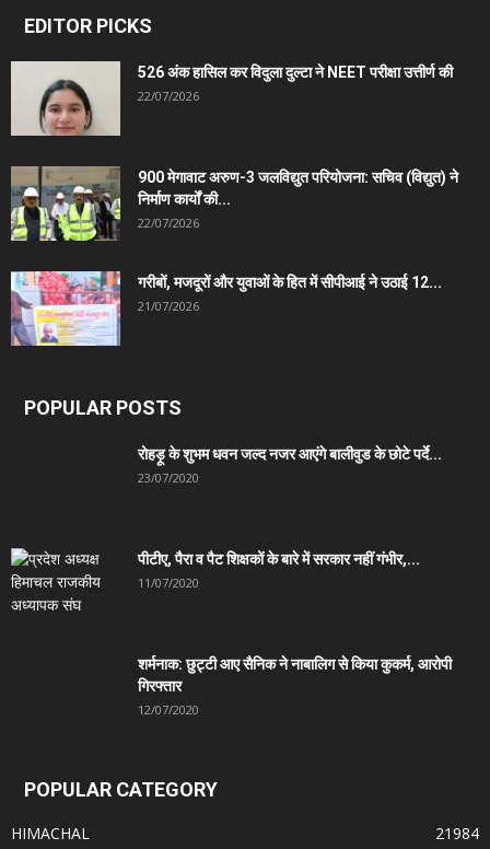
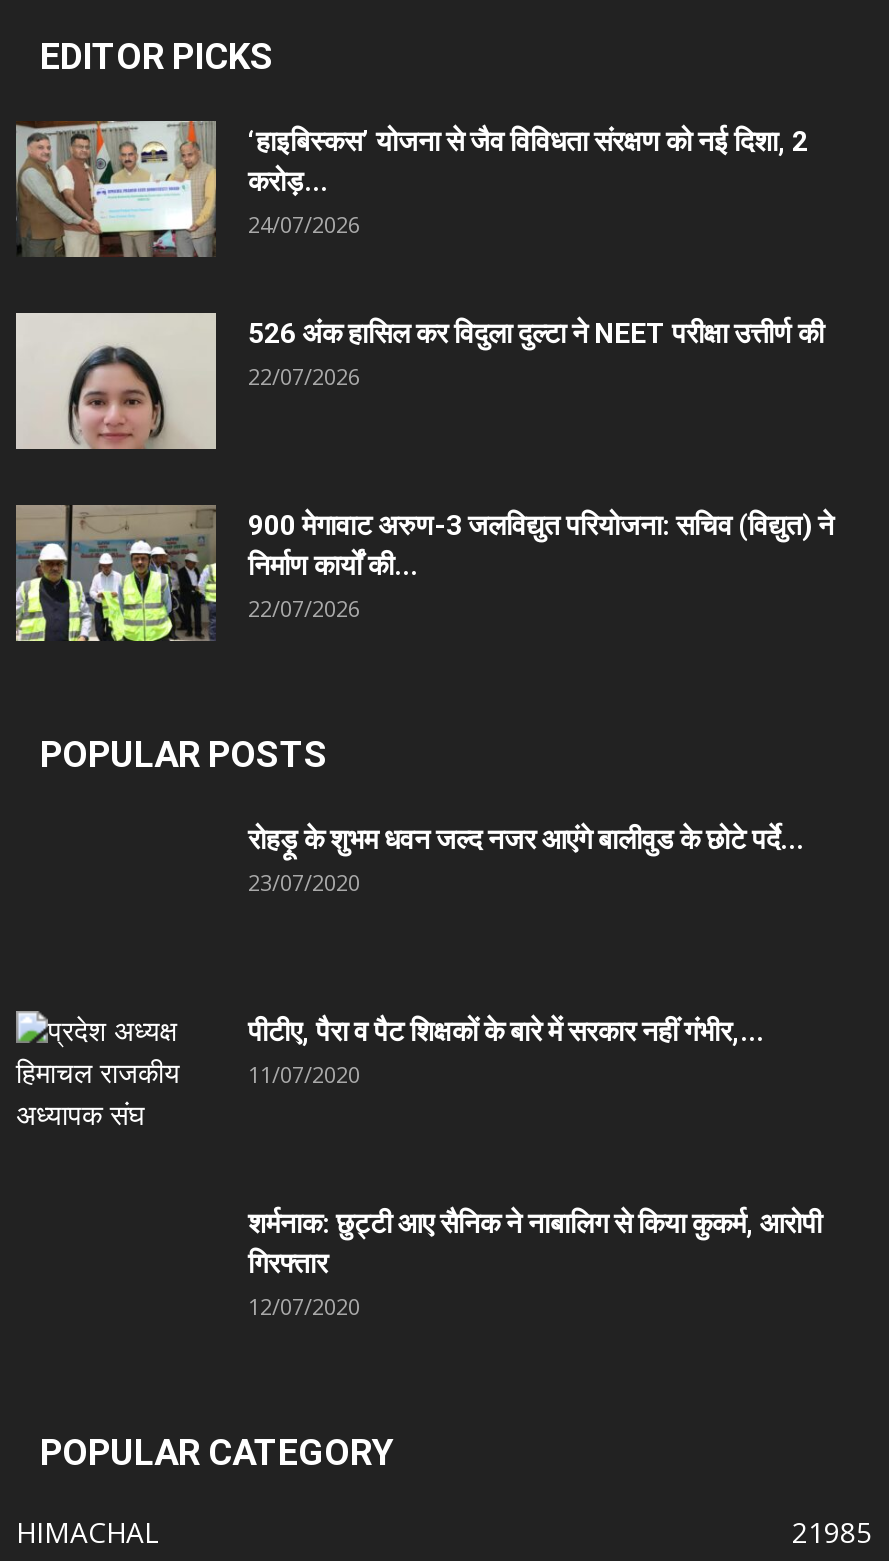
none -> [16,119,808,257] [image] | ‘हाइबिस्कस’ योजना से जैव विविधता संरक्षण को नई दिशा, 2 | करोड़... | 24/07/2026
moved [19,63,458,230] -> [30,316,834,622]: [image] | 526 अंक हासिल कर विदुला दुल्टा ने NEET परीक्षा उत्तीर्ण की | 22/07/2026 | 900 मेगावाट अरुण-3 जलविद्युत परियोजना: सचिव (विद्युत) ने | निर्माण कार्यों की... | 22/07/2026
[10,270,442,347] [image] | गरीबों, मजदूरों और युवाओं के हित में सीपीआई ने उठाई 12... | 21/07/2026 -> none
[435,822,479,843] 21984 -> [792,1512,872,1550] 21985

